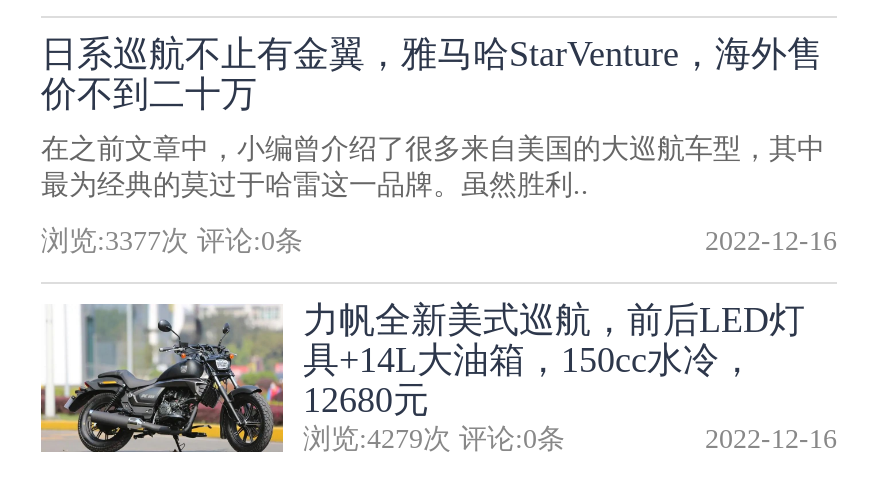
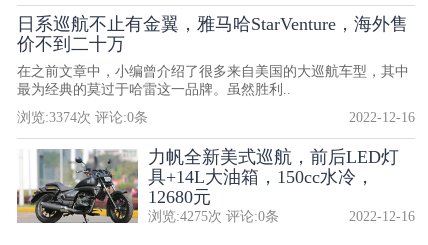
[41,226,303,256] 浏览:3377次 评论:0条 -> [17,110,148,125] 浏览:3374次 评论:0条
[303,424,565,454] 浏览:4279次 评论:0条 -> [148,209,279,224] 浏览:4275次 评论:0条

